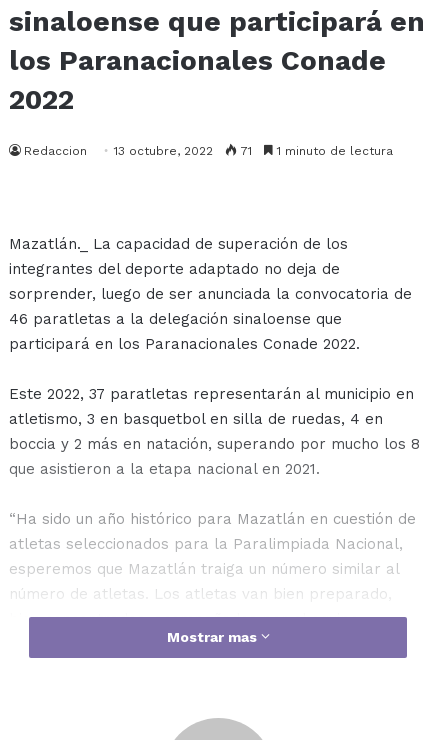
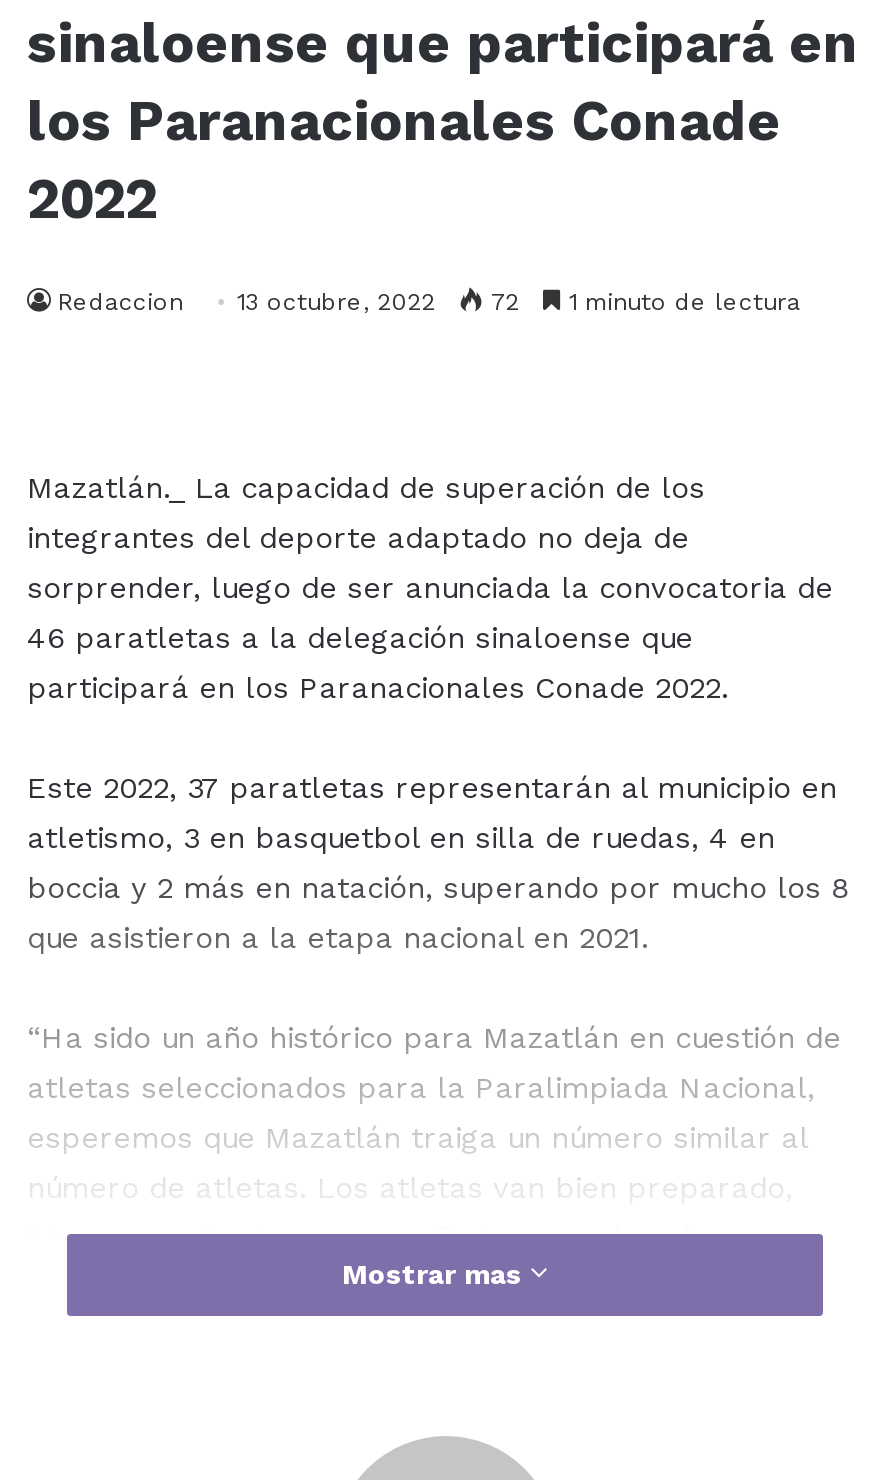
[24,144,393,158] Redaccion 13 octubre, 2022 71 1 minuto de lectura -> [57,288,801,316] Redaccion 13 octubre, 2022 72 1 minuto de lectura

